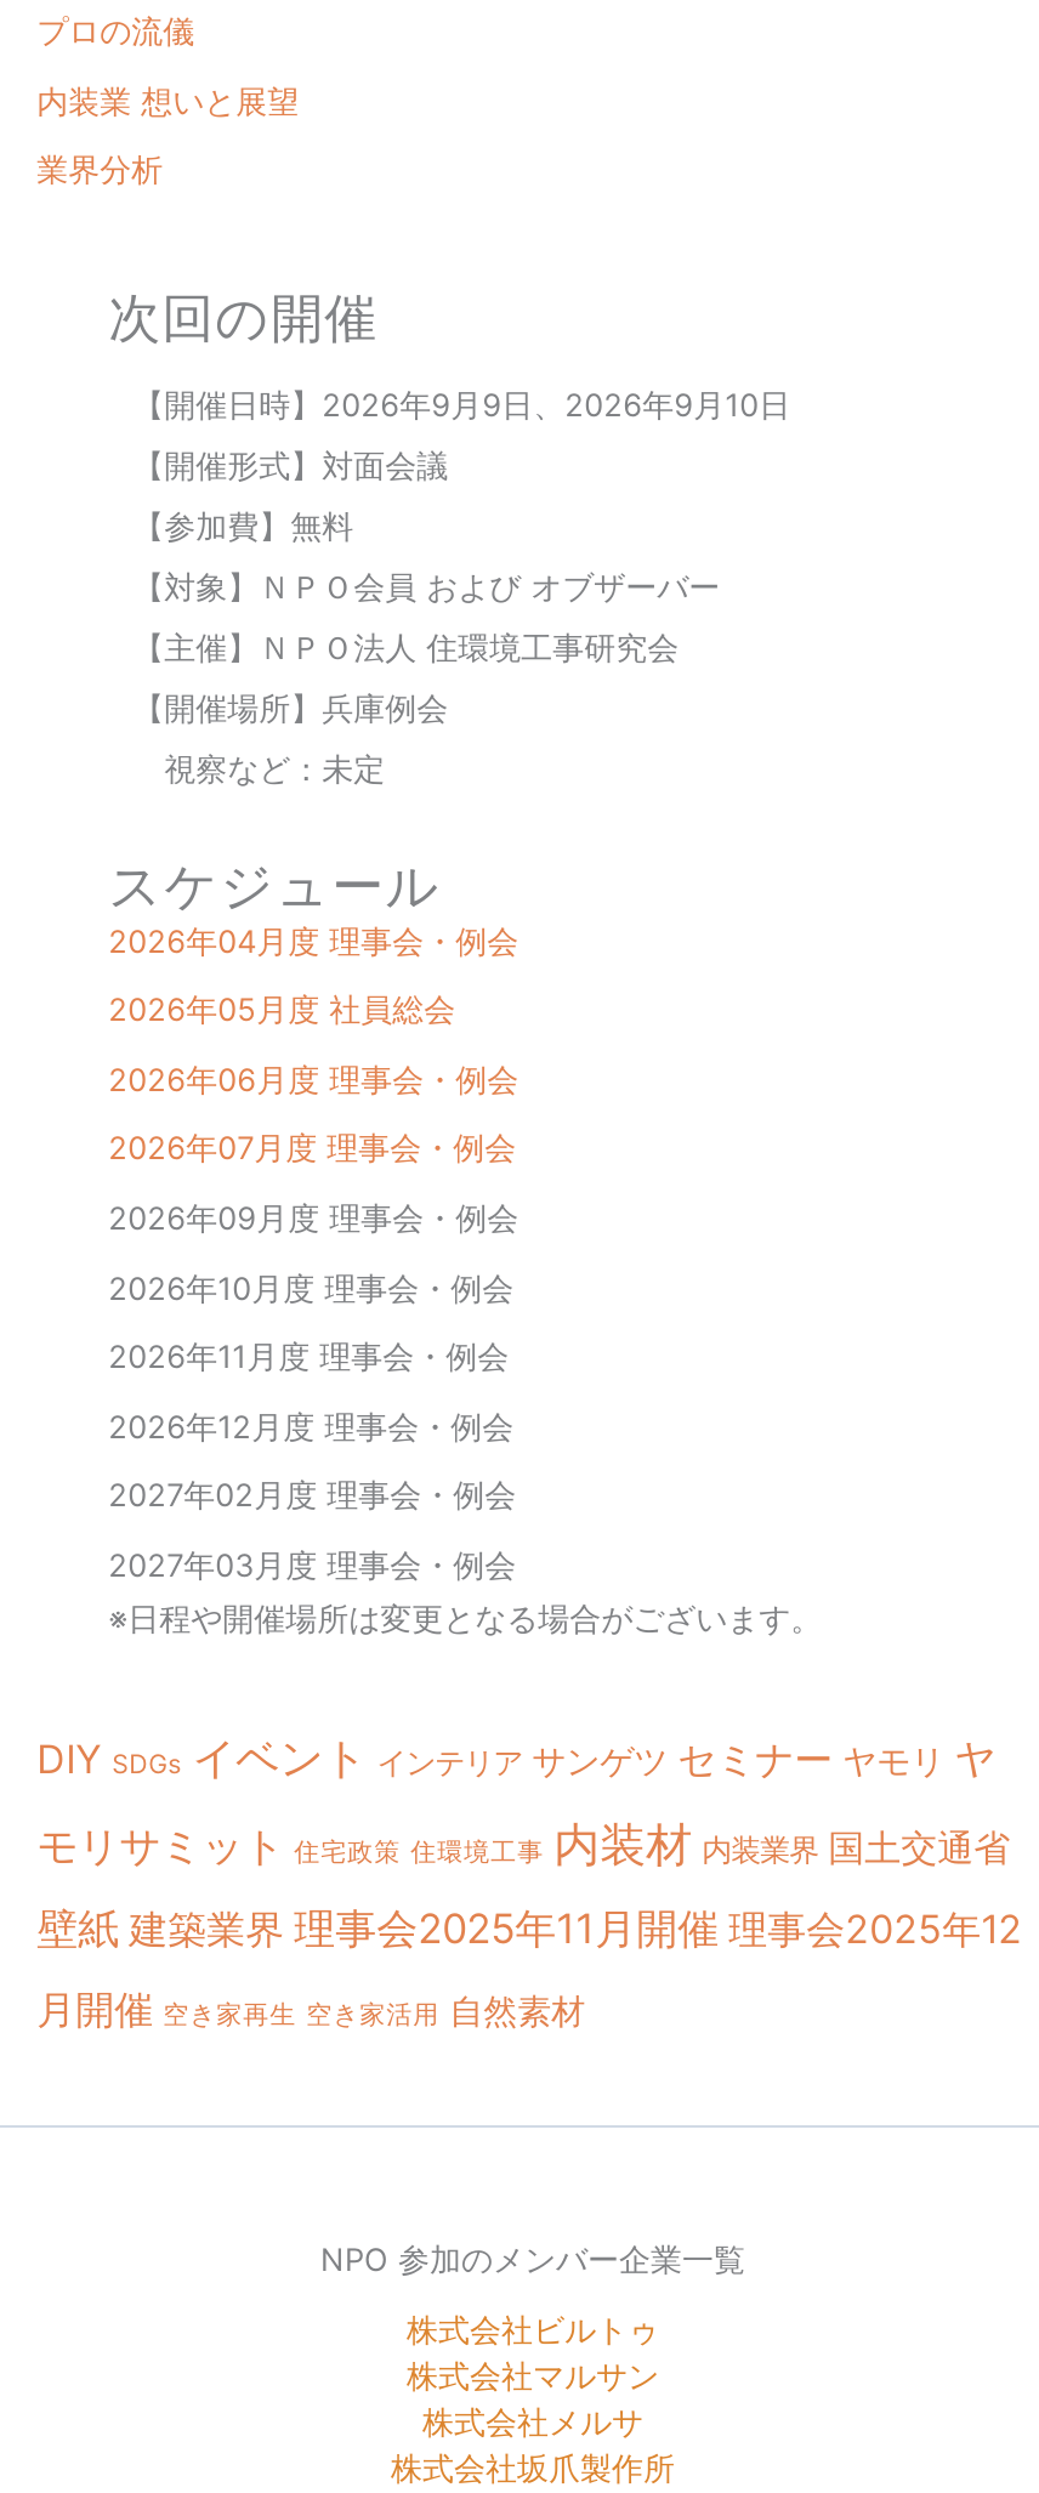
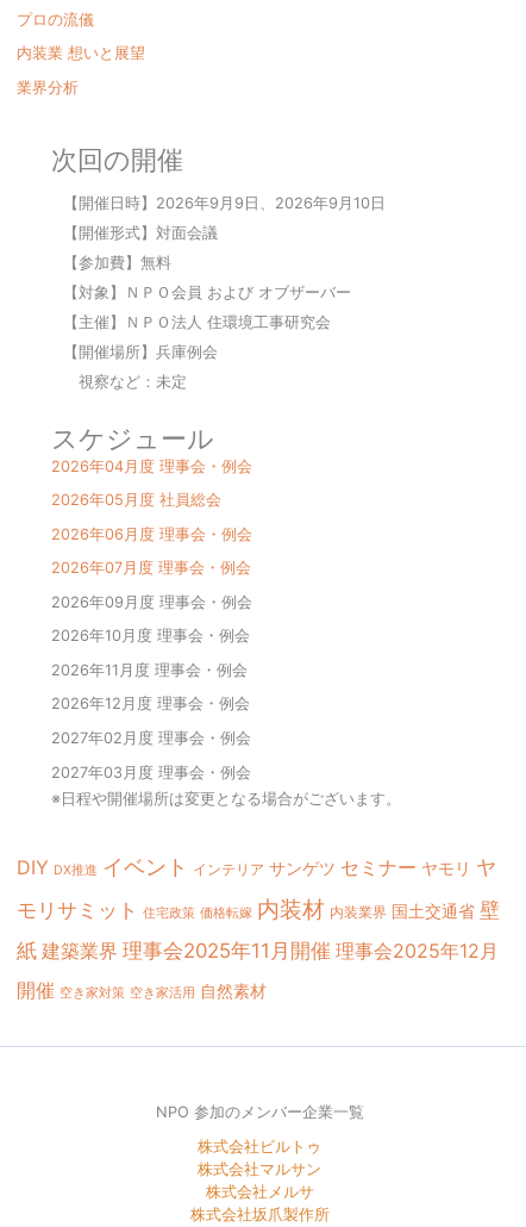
[37,1730,996,1783] DIY SDGs イベント インテリア サンゲツ セミナー ヤモリ ヤ -> [16,852,496,879] DIY DX推進 イベント インテリア サンゲツ セミナー ヤモリ ヤ
[37,1817,1010,1873] モリサミット 住宅政策 住環境工事 内装材 内装業界 国土交通省 -> [16,895,499,923] モリサミット 住宅政策 価格転嫁 内装材 内装業界 国土交通省 壁
[37,1904,1022,1953] 壁紙 建築業界 理事会2025年11月開催 理事会2025年12 -> [16,938,498,962] 紙 建築業界 理事会2025年11月開催 理事会2025年12月
[37,1984,586,2033] 月開催 空き家再生 空き家活用 自然素材 -> [16,977,266,1001] 開催 空き家対策 空き家活用 自然素材

